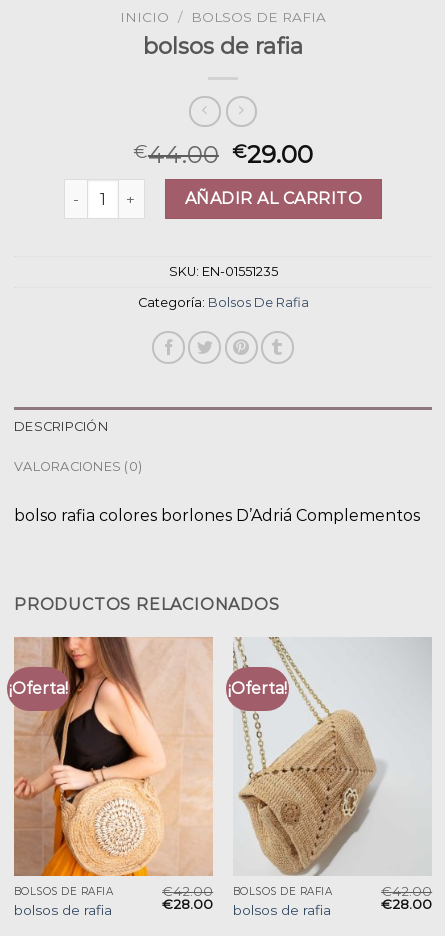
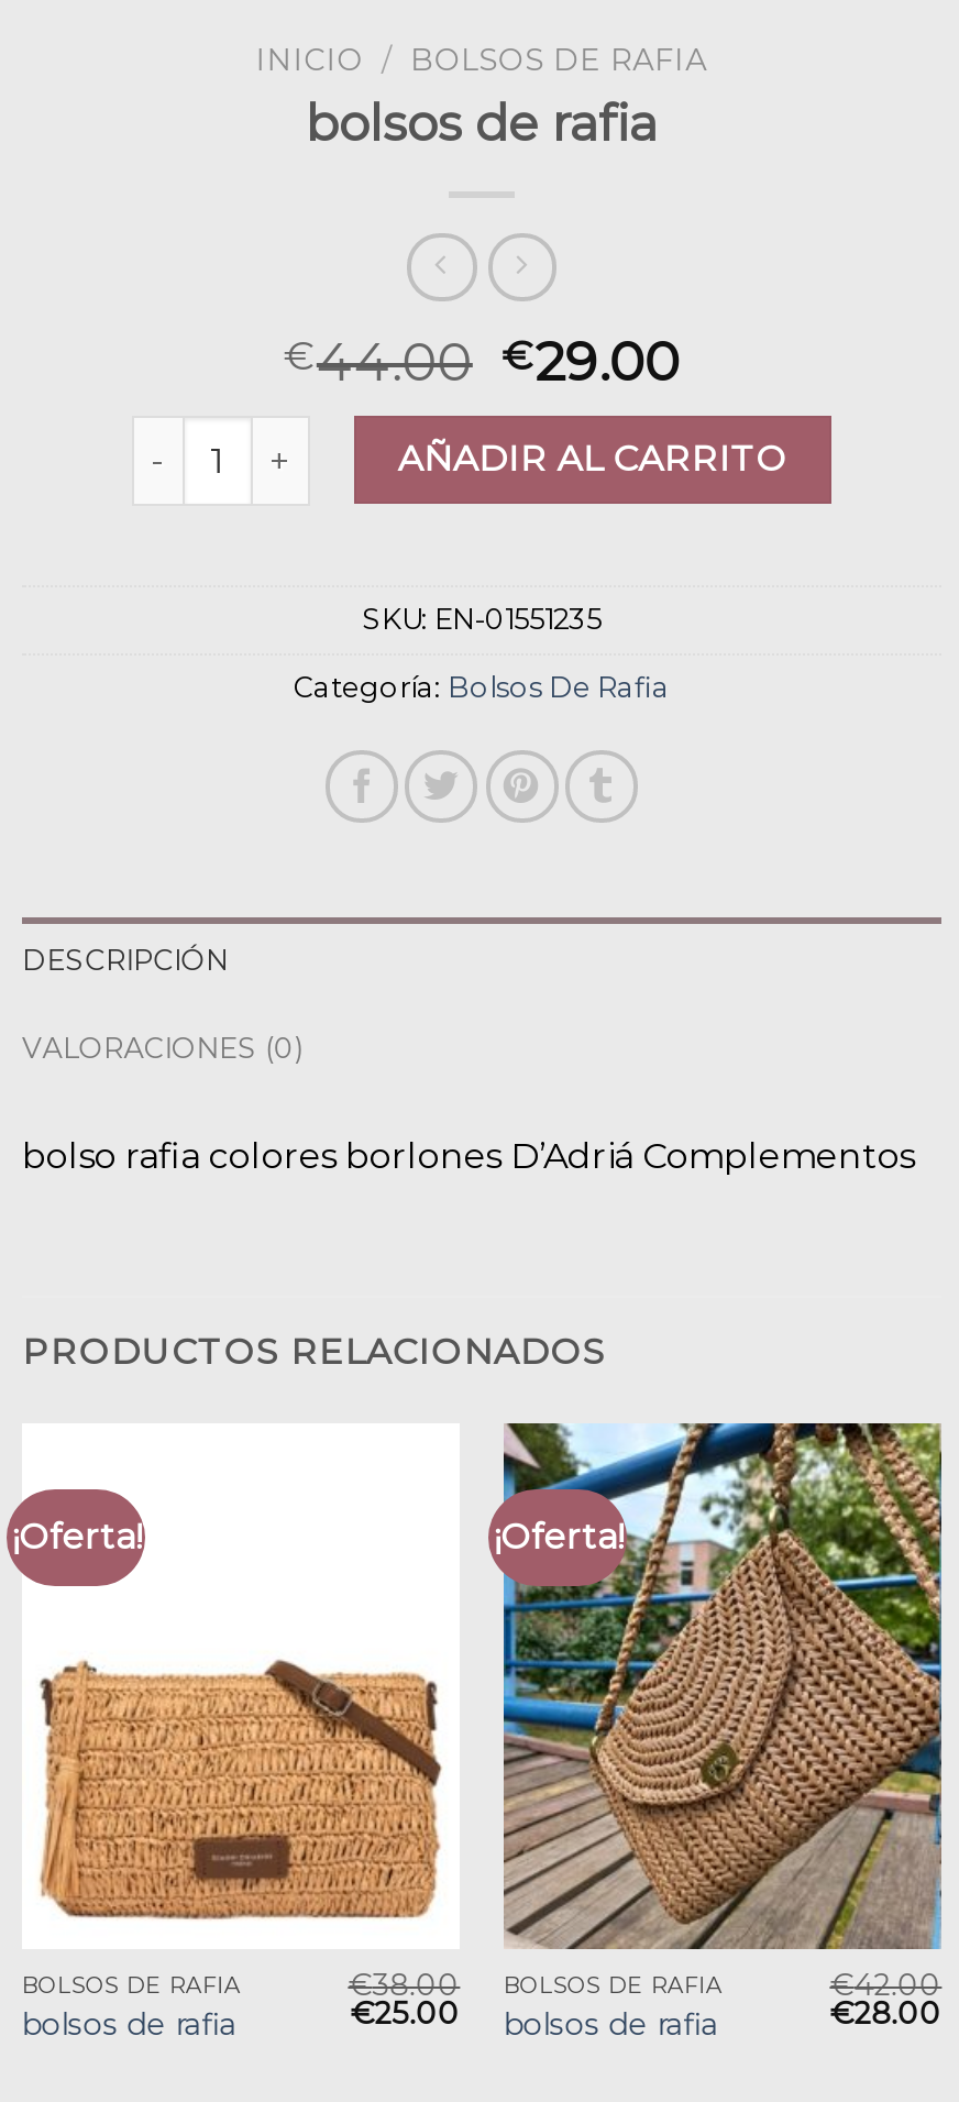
[13,636,332,899] [image] | €42.00 BOLSOS DE RAFIA -> [22,1423,723,2000] [image] | €38.00 BOLSOS DE RAFIA
[162,636,432,918] [image] | €28.00 bolsos de rafia -> [350,1421,944,2041] [image] | €25.00 bolsos de rafia

